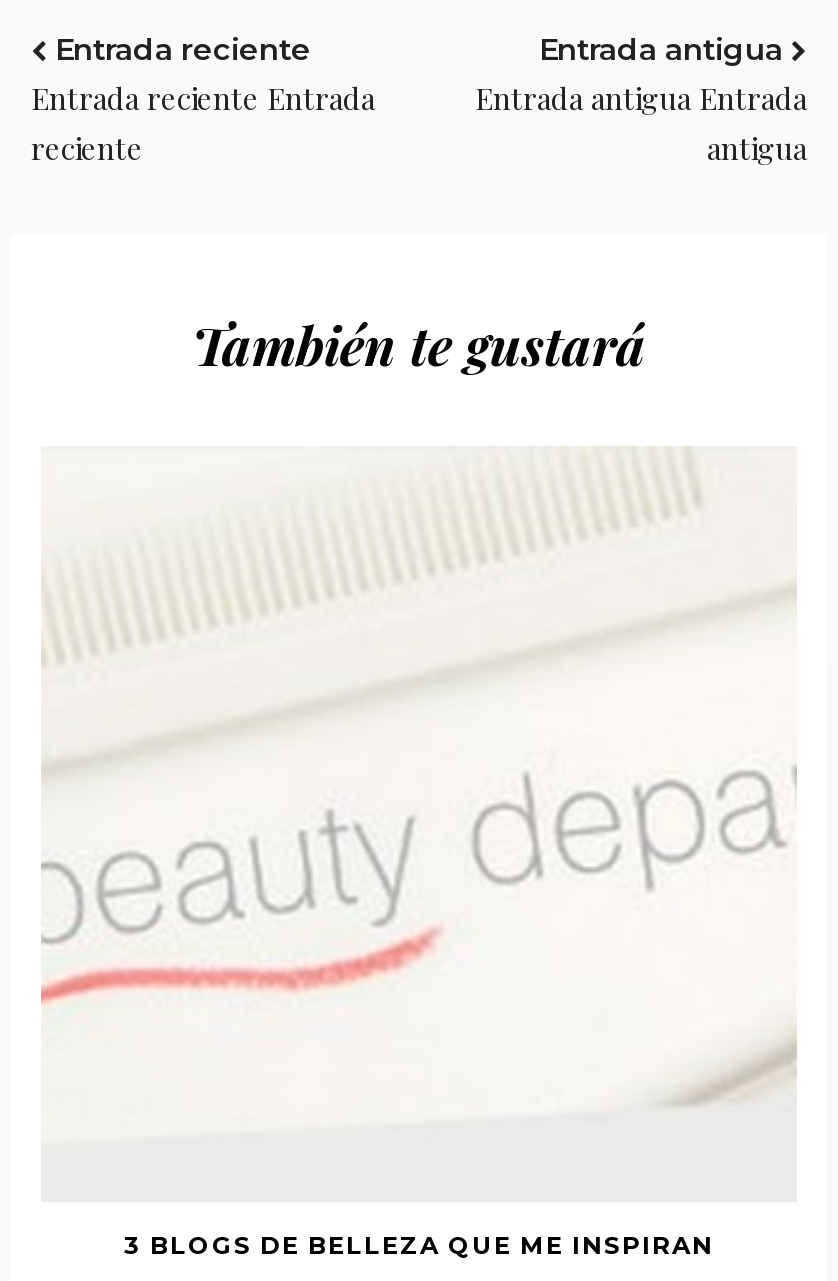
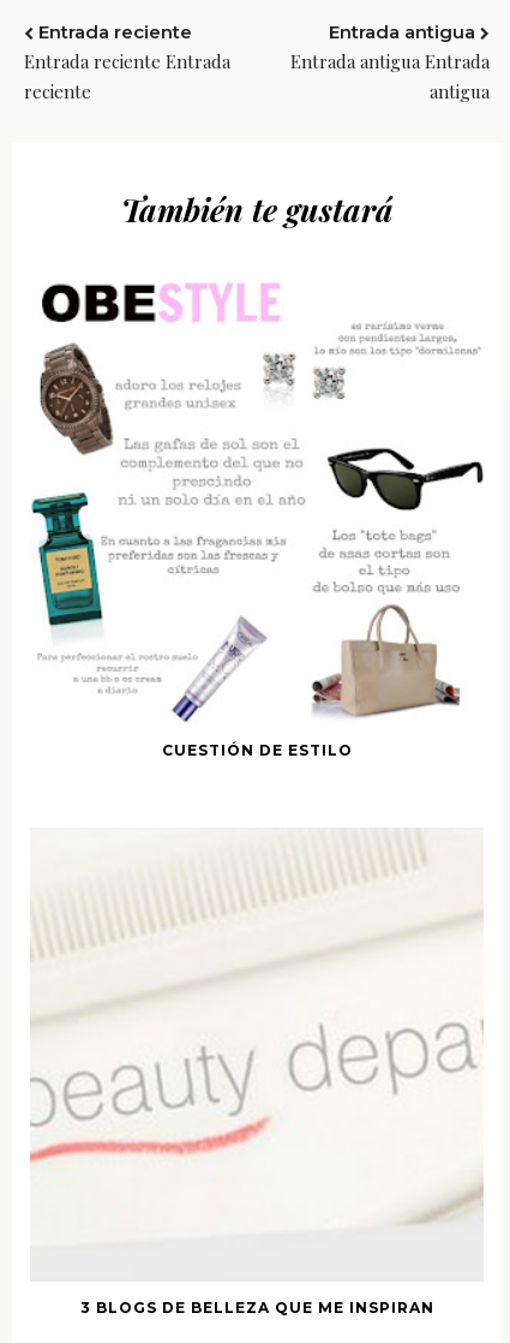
none -> [30,283,484,759] [image] | CUESTIÓN DE ESTILO

